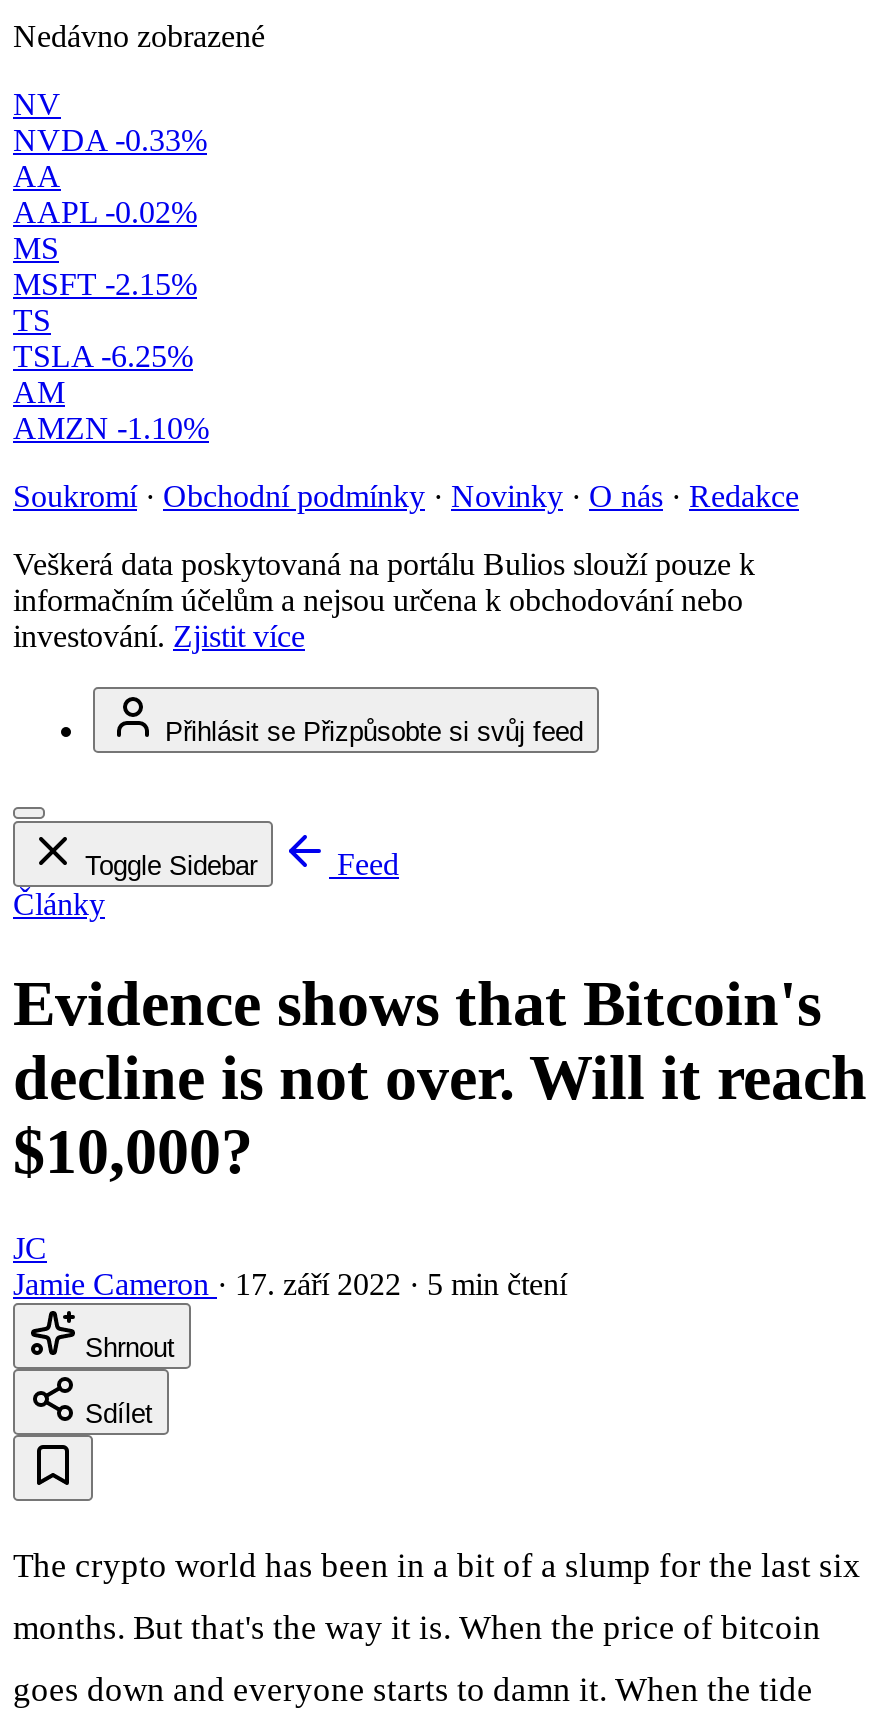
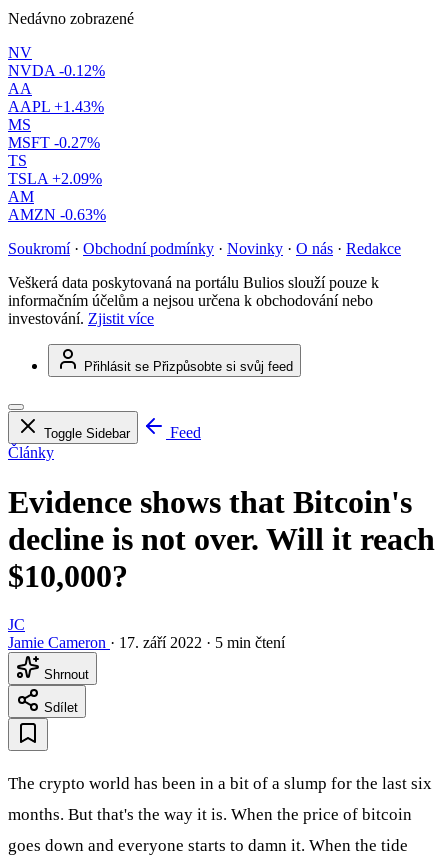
[13,123,207,157] NVDA -0.33% -> [8,62,105,79] NVDA -0.12%
[13,195,197,229] AAPL -0.02% -> [8,98,104,115] AAPL +1.43%
[13,267,197,301] MSFT -2.15% -> [8,134,100,151] MSFT -0.27%
[13,339,193,373] TSLA -6.25% -> [8,170,102,187] TSLA +2.09%
[13,411,209,445] AMZN -1.10% -> [8,206,106,223] AMZN -0.63%

